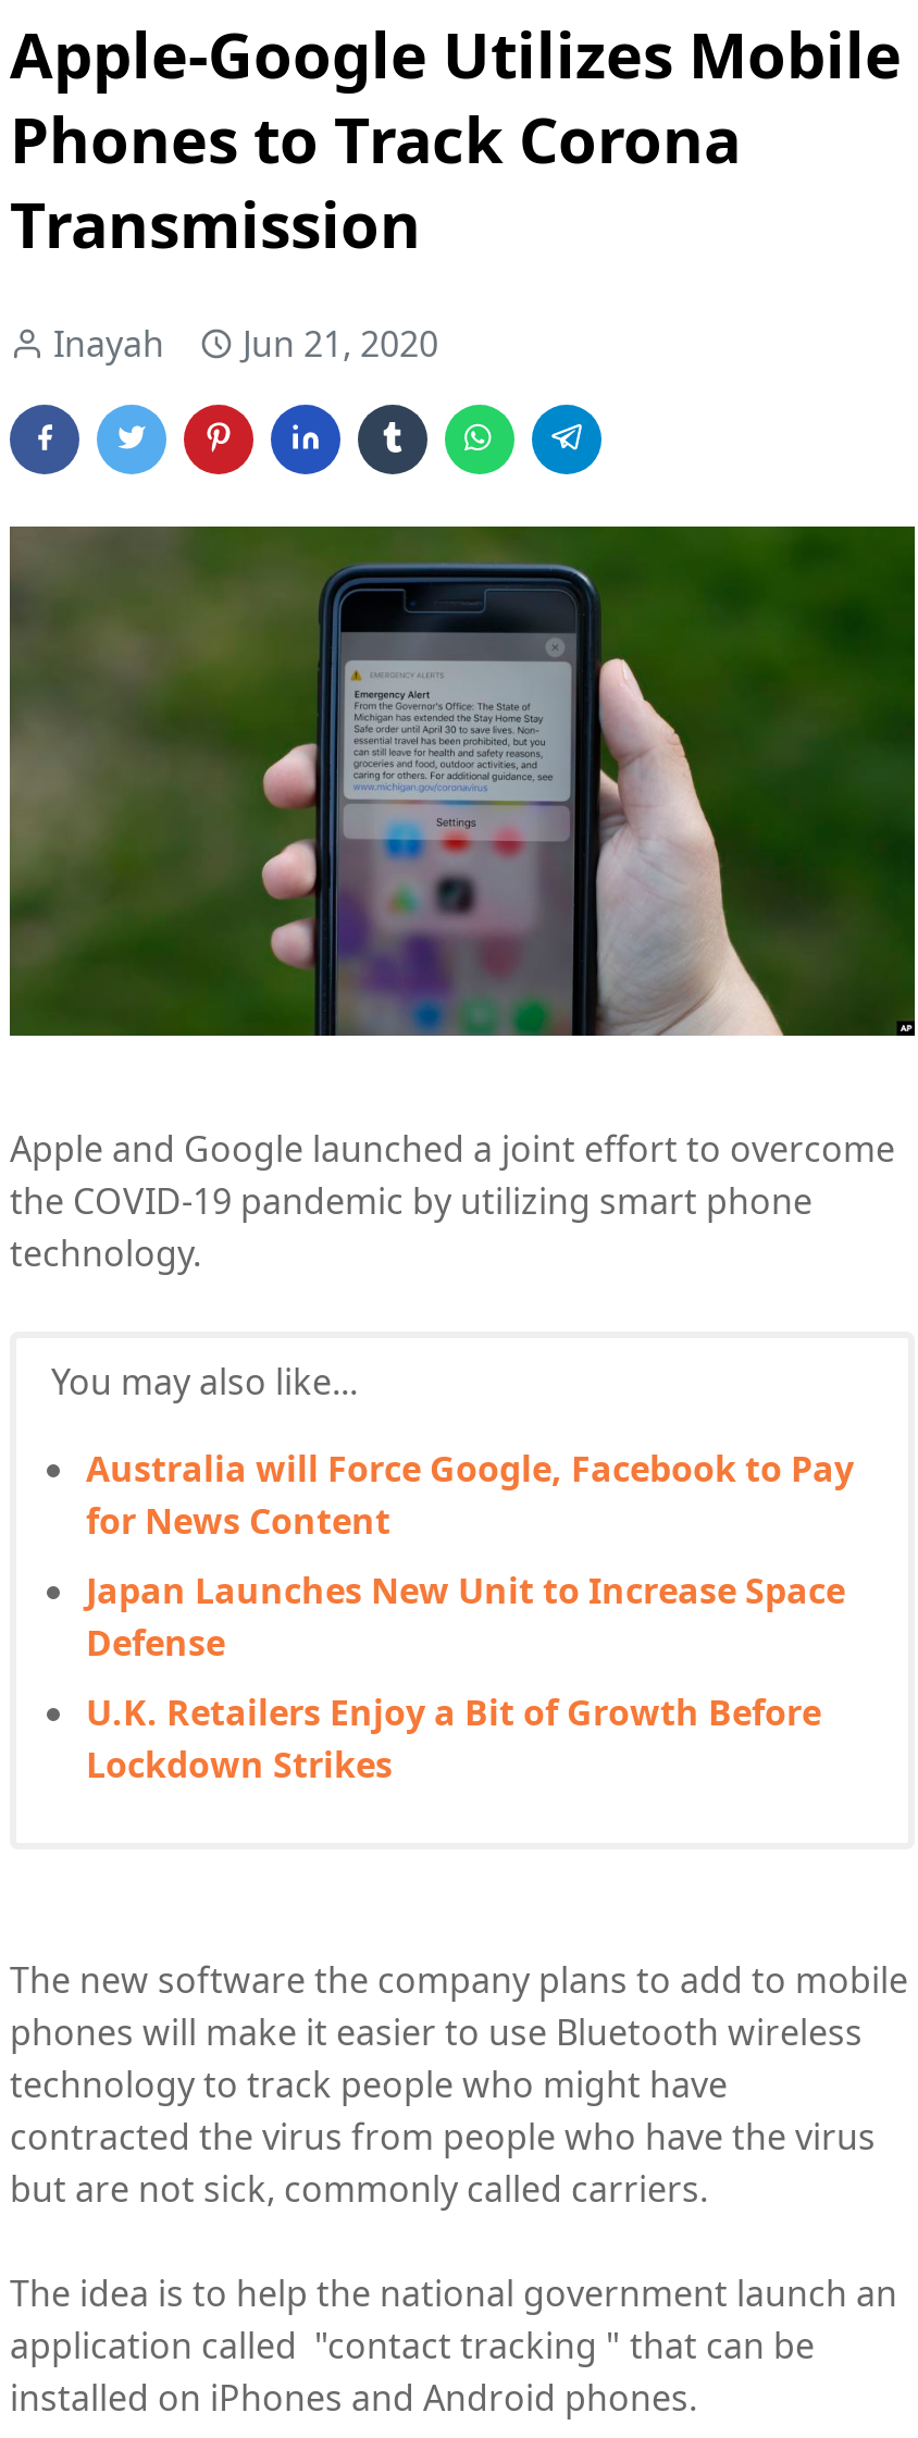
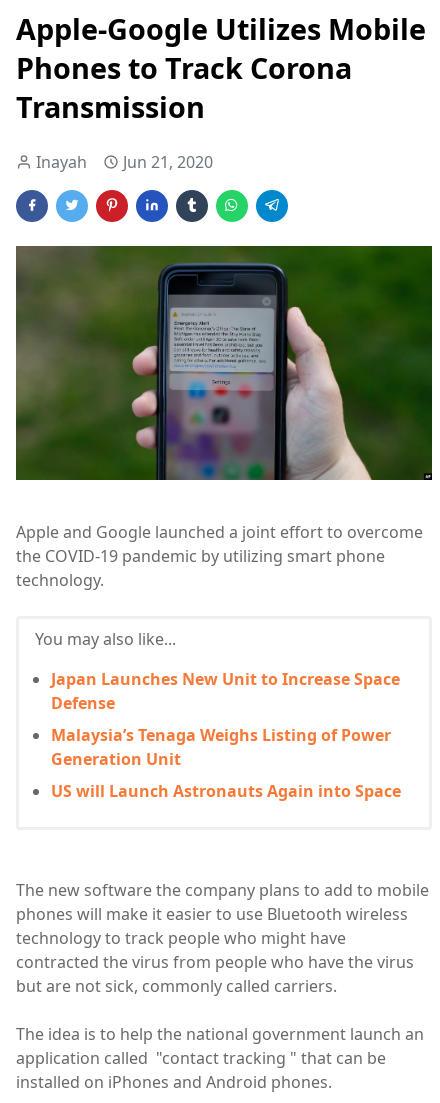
[86,1444,854,1544] Australia will Force Google, Facebook to Pay | for News Content -> none
moved [86,1566,845,1666] -> [51,668,400,714]: Japan Launches New Unit to Increase Space | Defense
[86,1688,821,1788] U.K. Retailers Enjoy a Bit of Growth Before | Lockdown Strikes -> [51,724,401,802] Malaysia’s Tenaga Weighs Listing of Power | Generation Unit | US will Launch Astronauts Again into Space

